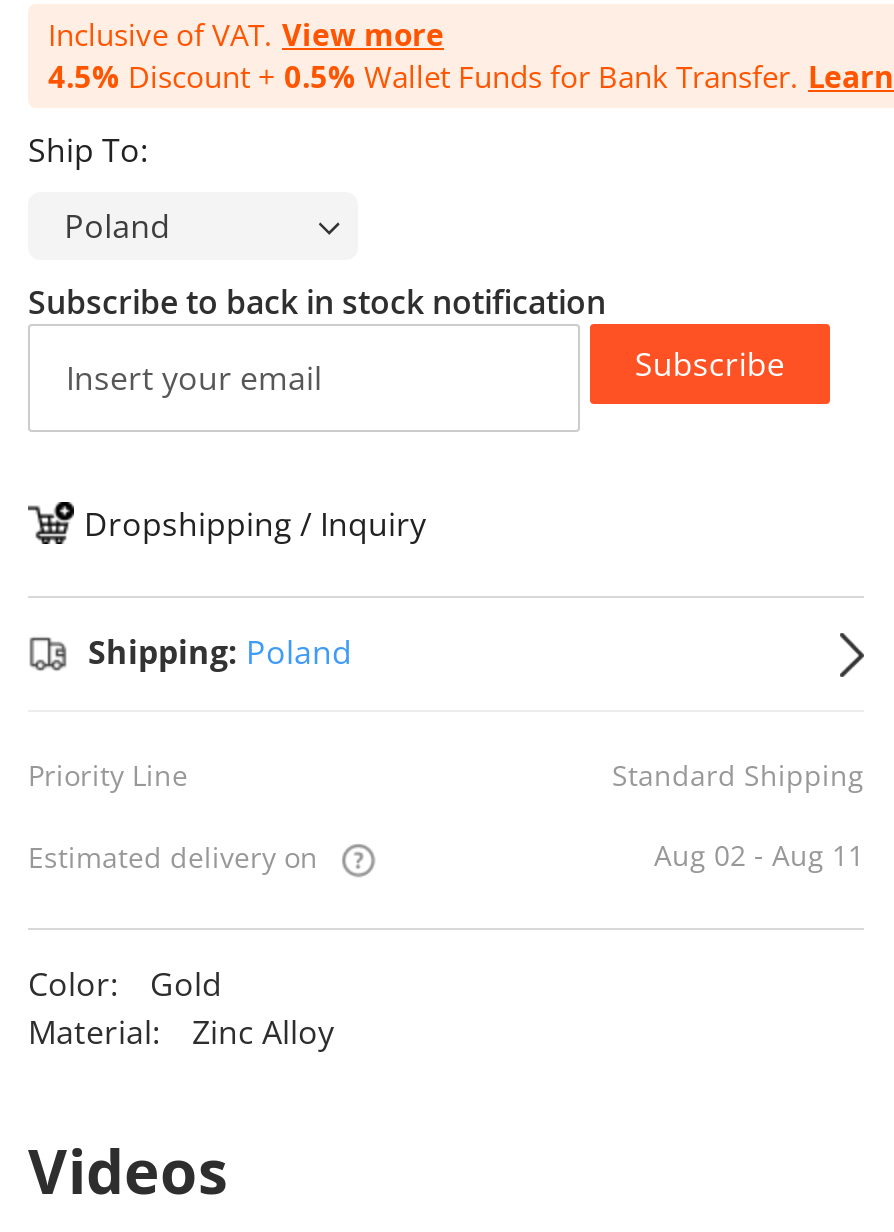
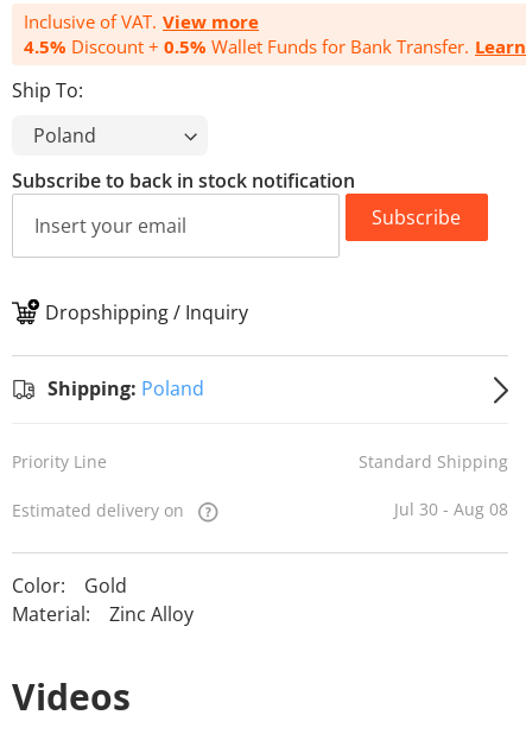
[654,837,864,875] Aug 02 - Aug 11 -> [394,498,508,521] Jul 30 - Aug 08

